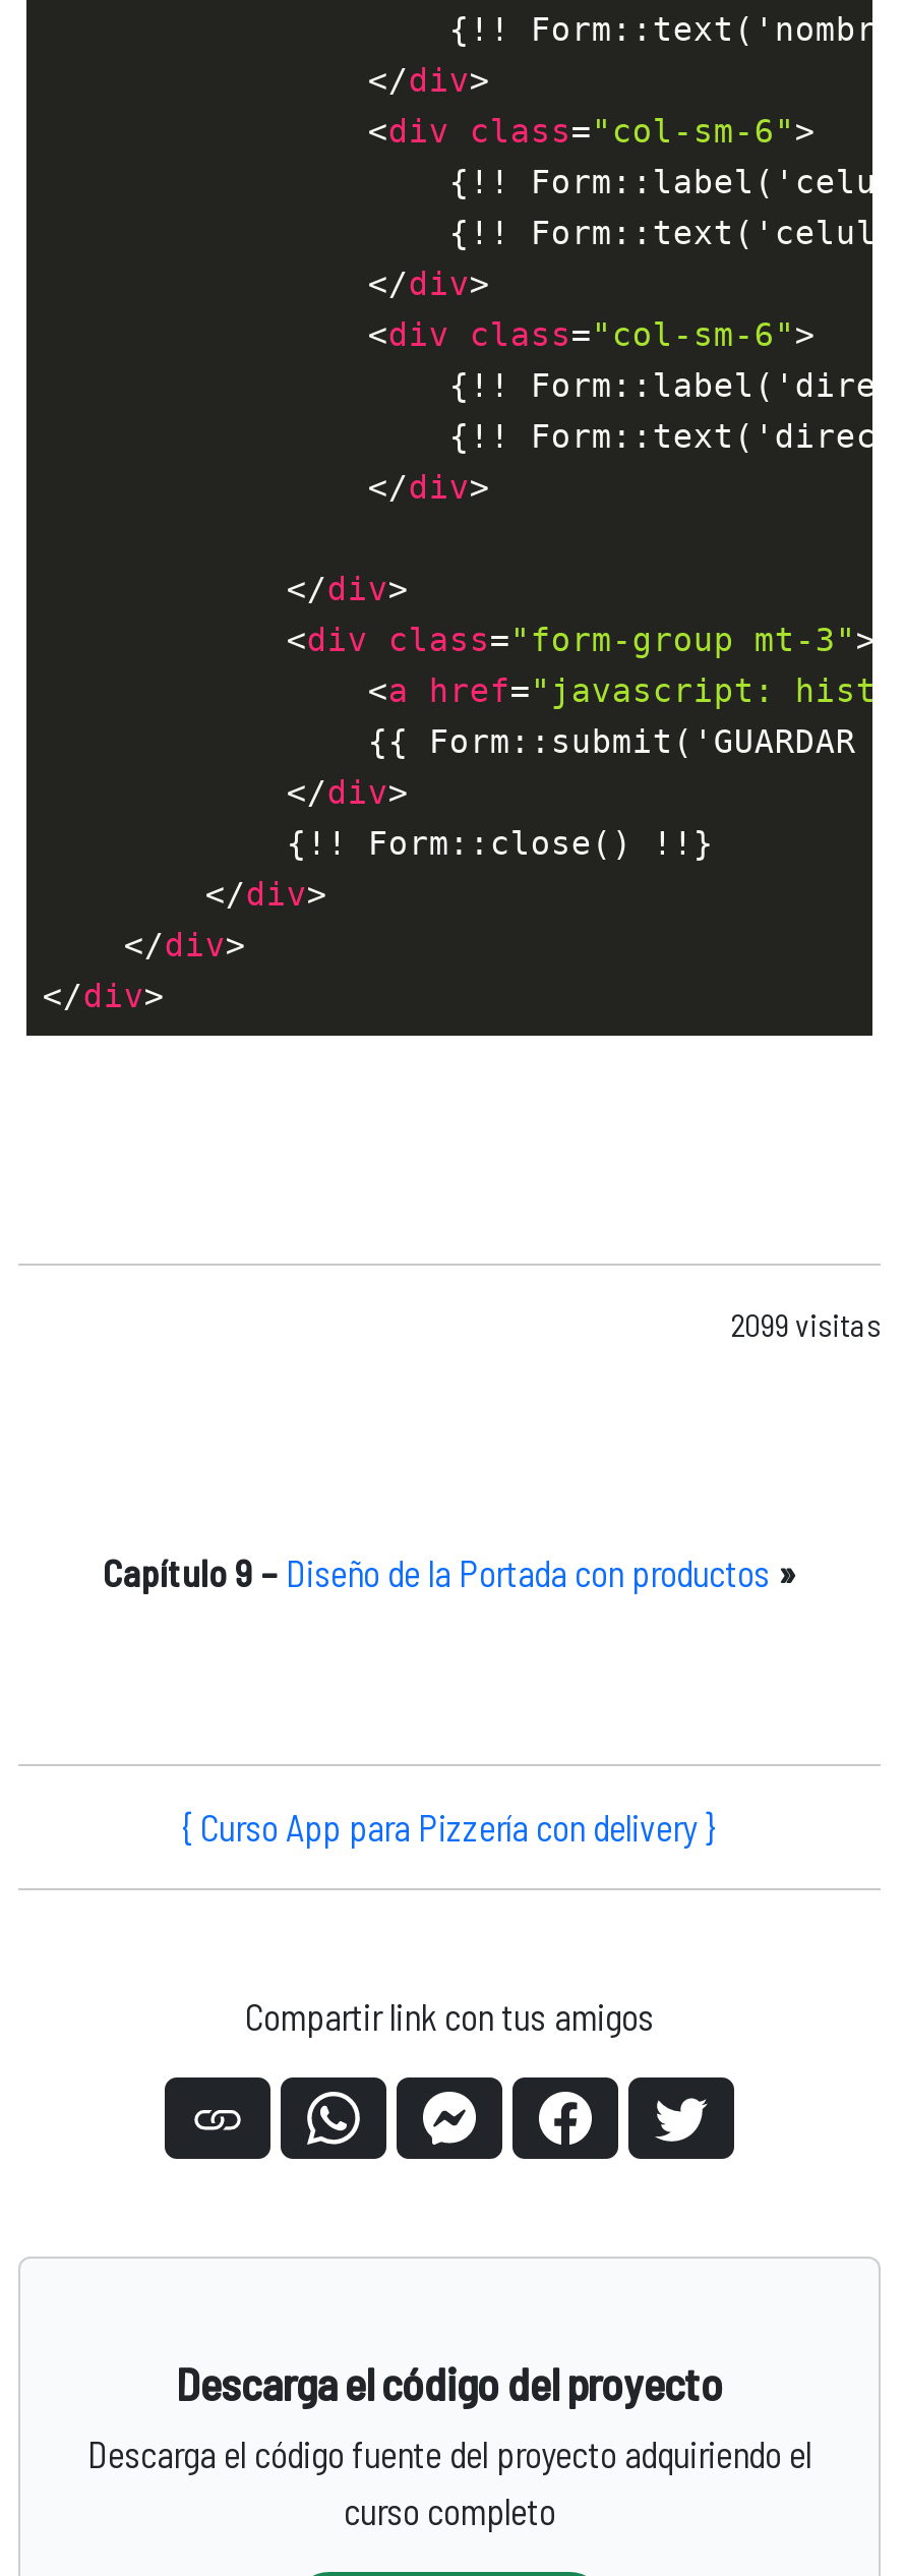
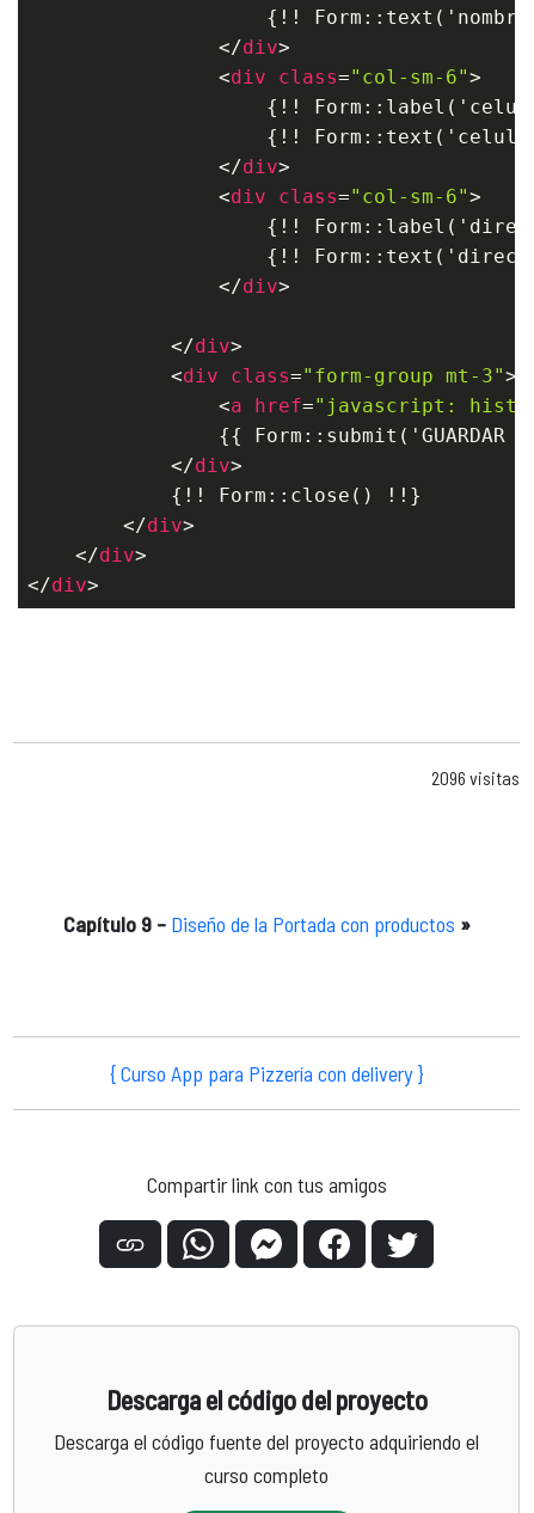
[730,1305,881,1344] 2099 visitas -> [431,767,520,789] 2096 visitas

